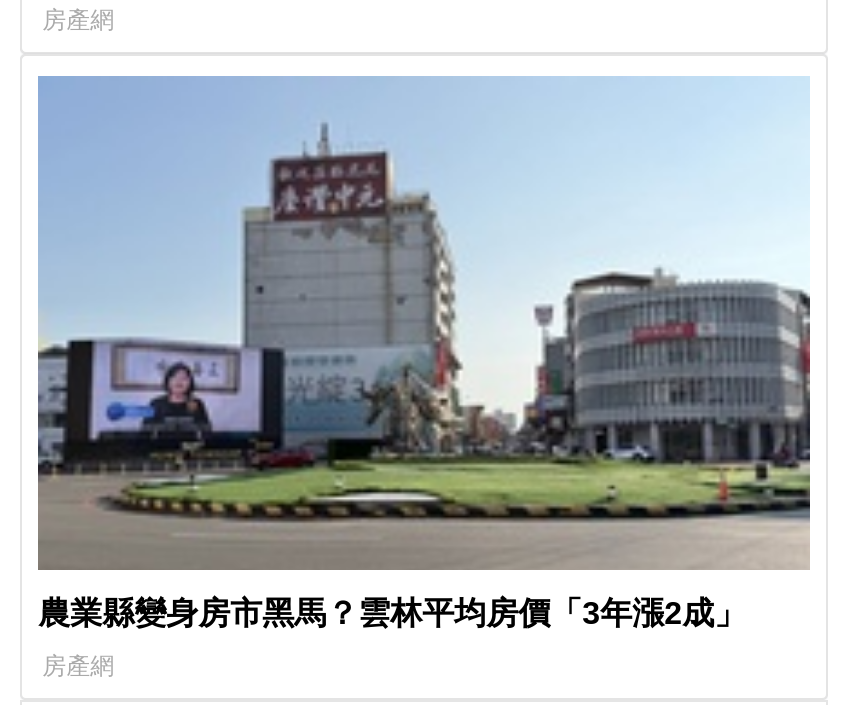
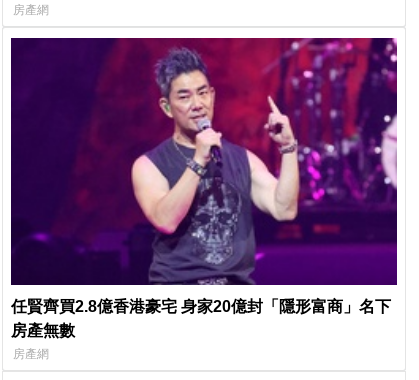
[36,76,812,631] [image] | 農業縣變身房市黑馬？雲林平均房價「3年漲2成」 -> [10,37,398,339] [image] | 任賢齊買2.8億香港豪宅 身家20億封「隱形富商」名下 | 房產無數

